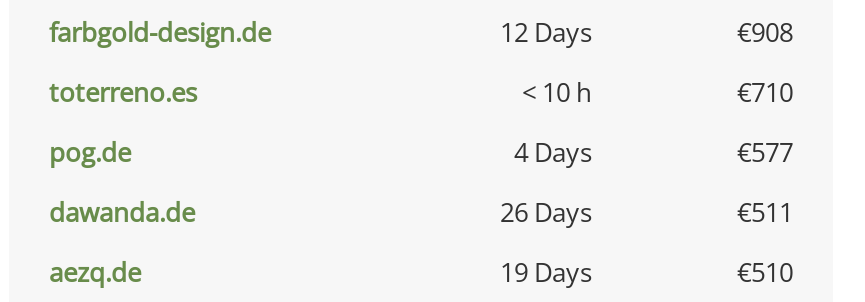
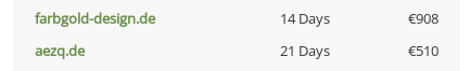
[500,14,592,50] 12 Days -> [280,9,329,28] 14 Days
[49,74,793,230] toterreno.es | < 10 h | €710 | pog.de | 4 Days | €577 | dawanda.de | 26 Days | €511 -> none
[500,254,592,290] 19 Days -> [280,41,329,60] 21 Days

